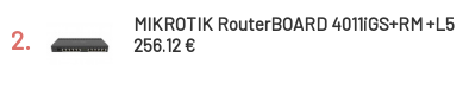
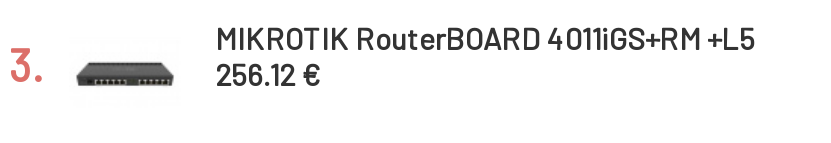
[11,24,31,54] 2. -> [9,38,43,90] 3.

